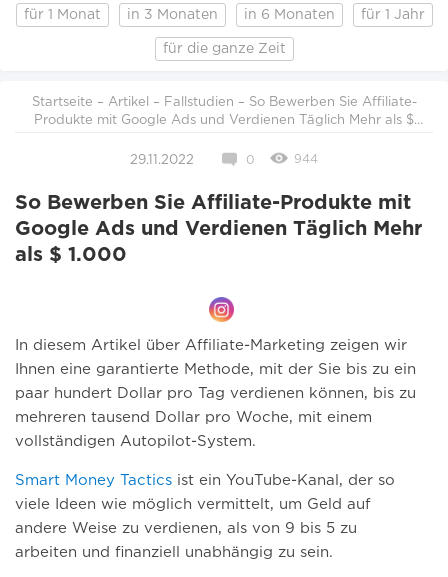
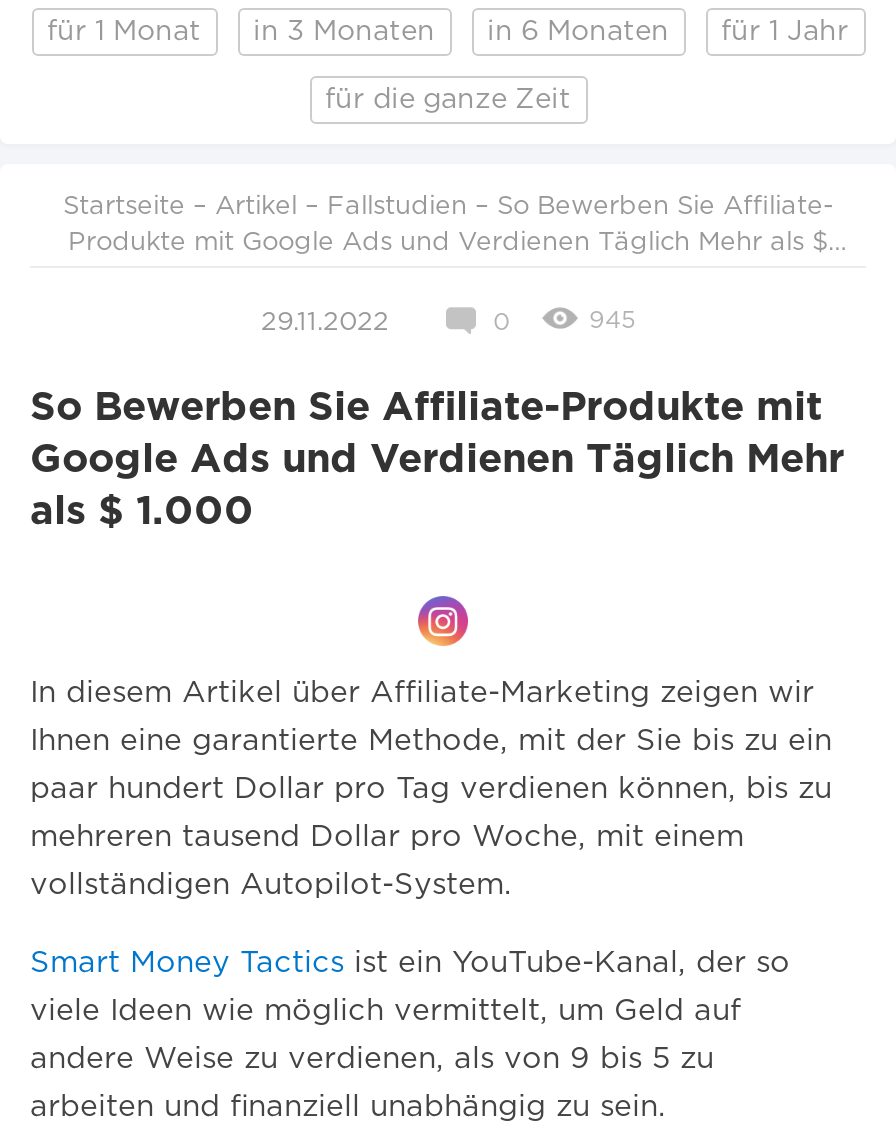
[294,154,318,165] 944 -> [589,310,635,332] 945

